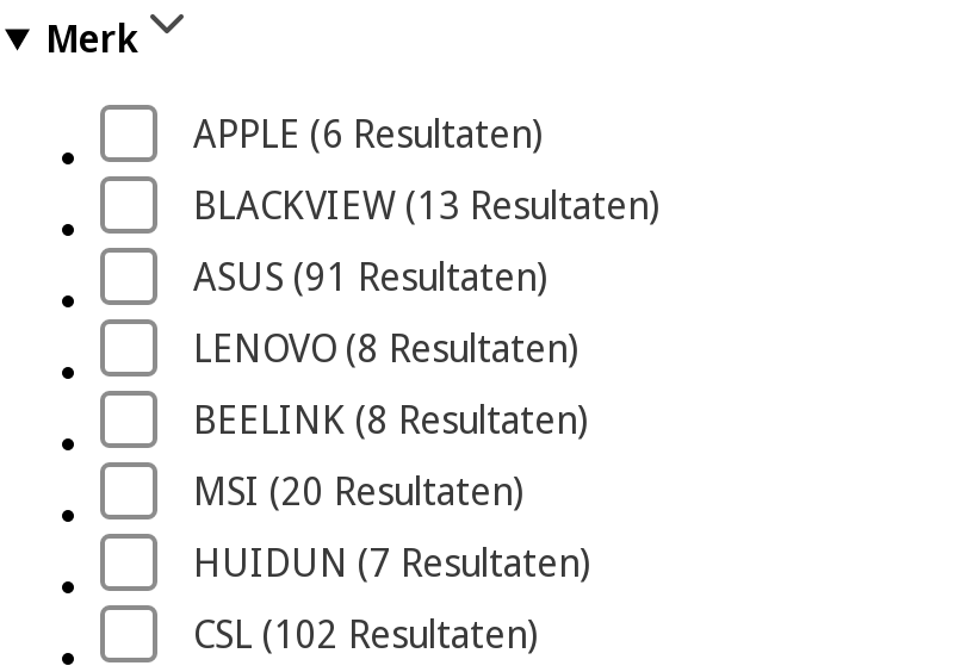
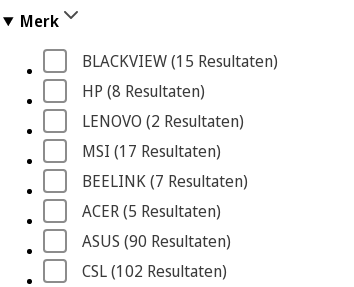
[193,107,544,160] APPLE (6 Resultaten) -> [82,50,278,72] BLACKVIEW (15 Resultaten)
[193,179,661,231] BLACKVIEW (13 Resultaten) -> [82,80,205,102] HP (8 Resultaten)
[193,250,549,303] ASUS (91 Resultaten) -> [82,110,244,132] LENOVO (2 Resultaten)
[193,322,580,374] LENOVO (8 Resultaten) -> [82,140,221,162] MSI (17 Resultaten)
[193,393,589,446] BEELINK (8 Resultaten) -> [82,170,248,192] BEELINK (7 Resultaten)
[193,465,525,517] MSI (20 Resultaten) -> [82,200,221,222] ACER (5 Resultaten)
[193,536,591,589] HUIDUN (7 Resultaten) -> [82,230,231,252] ASUS (90 Resultaten)

